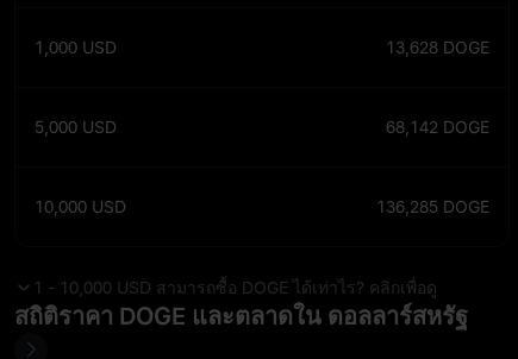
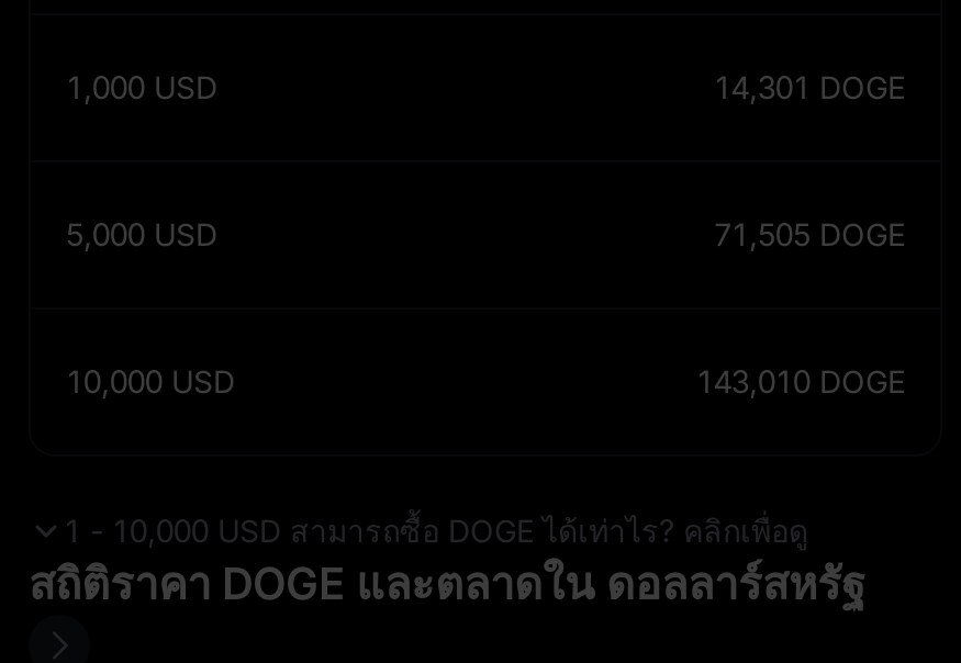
[386,37,489,57] 13,628 DOGE -> [714,68,905,105] 14,301 DOGE
[386,116,489,137] 68,142 DOGE -> [714,215,905,252] 71,505 DOGE
[376,196,489,216] 136,285 DOGE -> [696,362,905,400] 143,010 DOGE

